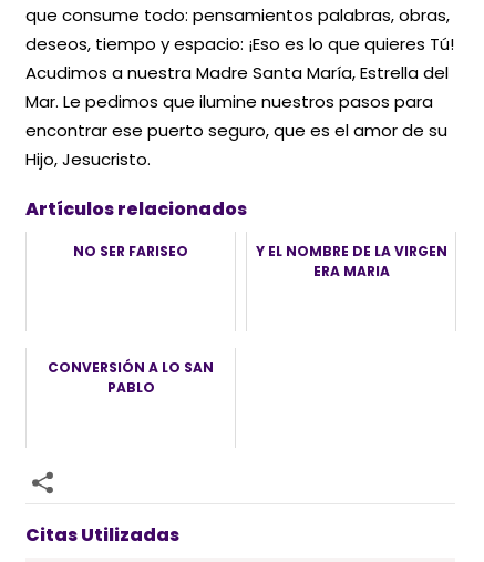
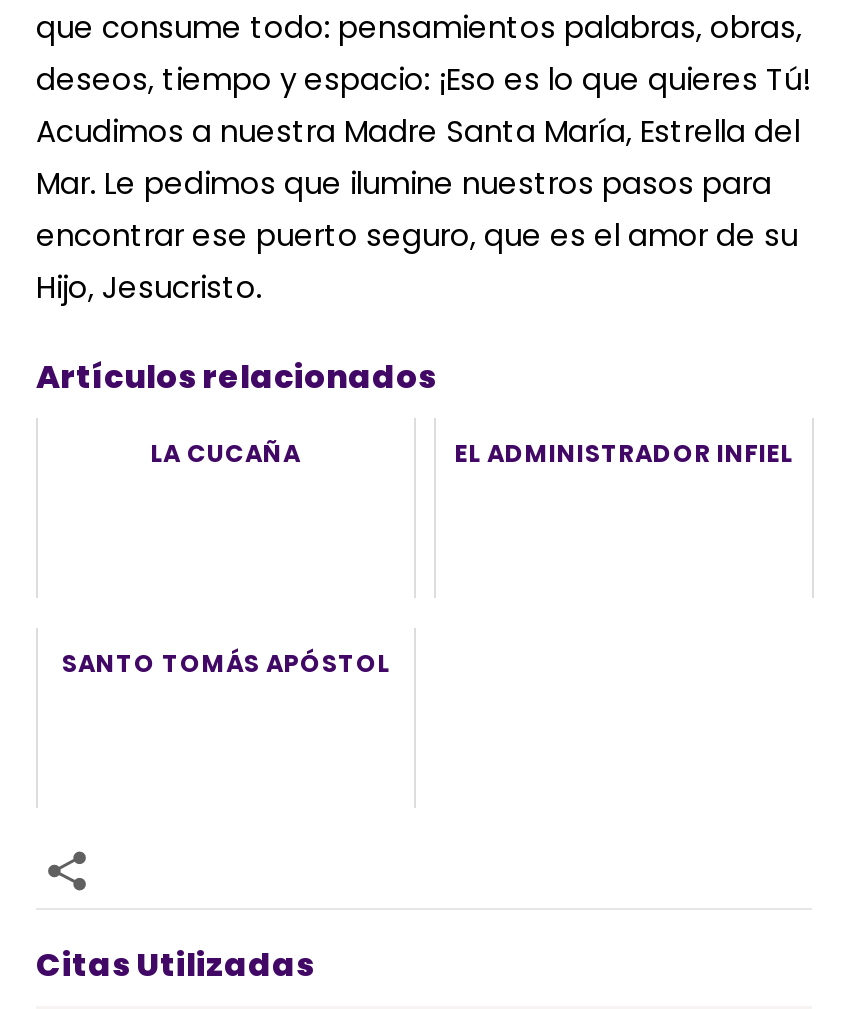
[73,242,447,281] NO SER FARISEO | Y EL NOMBRE DE LA VIRGEN | ERA MARIA -> [151,437,793,471] LA CUCAÑA | EL ADMINISTRADOR INFIEL
[48,358,214,397] CONVERSIÓN A LO SAN | PABLO -> [62,647,390,681] SANTO TOMÁS APÓSTOL

